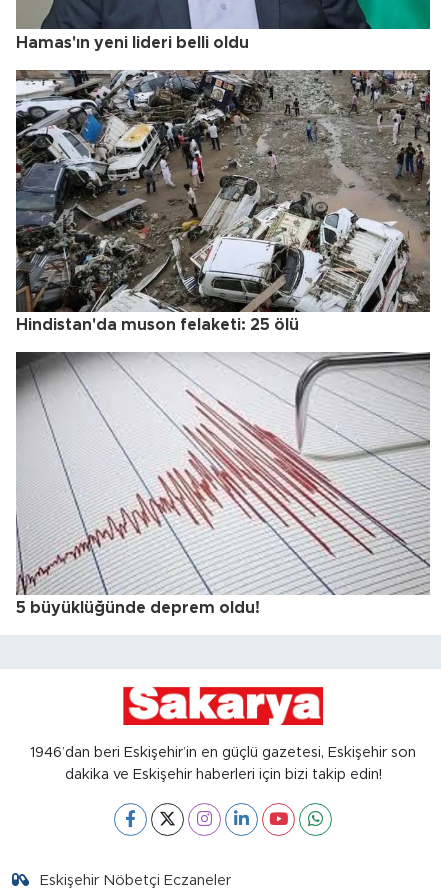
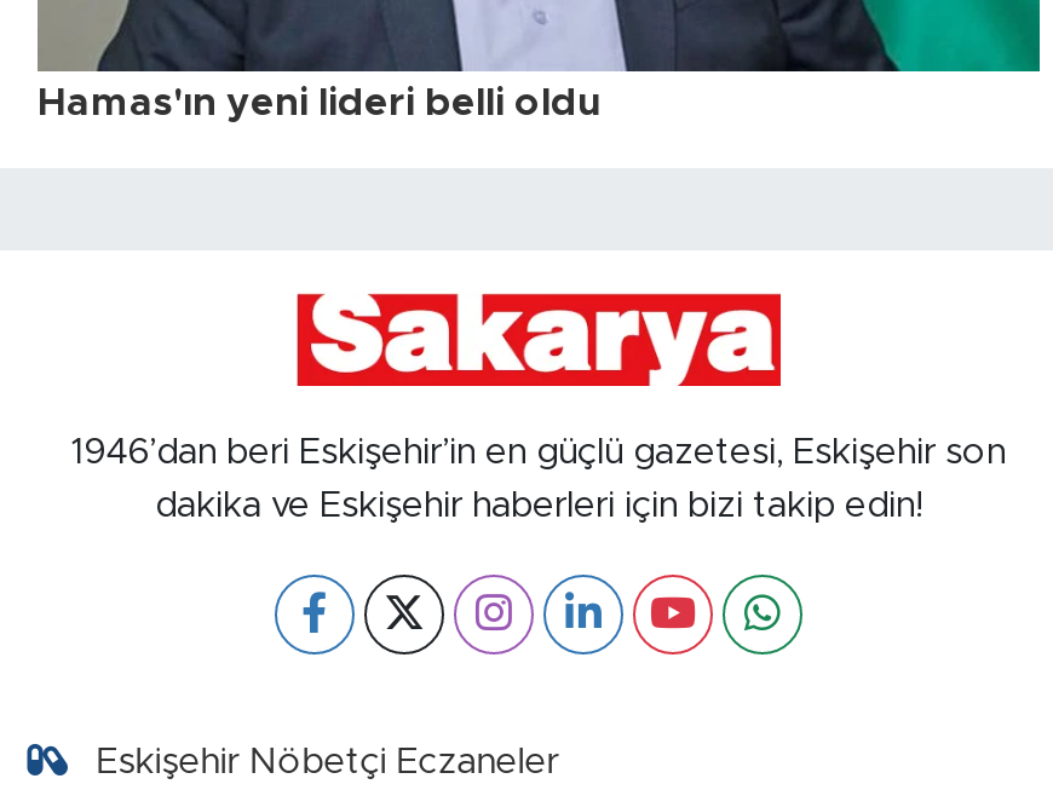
[16,69,431,333] [image] | Hindistan'da muson felaketi: 25 ölü -> none
[16,351,431,616] [image] | 5 büyüklüğünde deprem oldu! -> none

